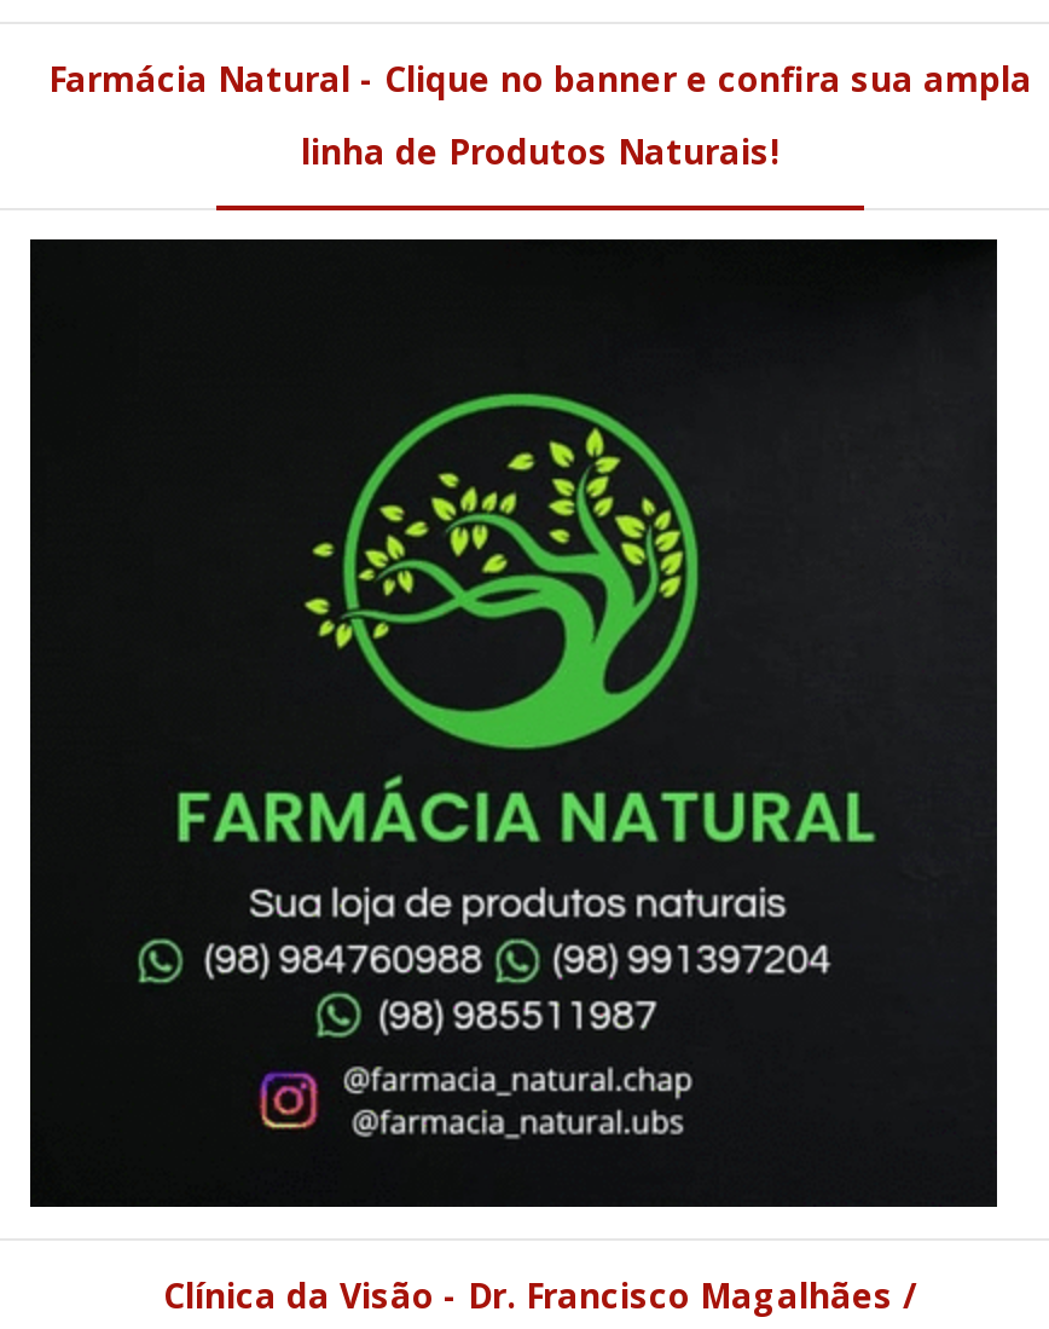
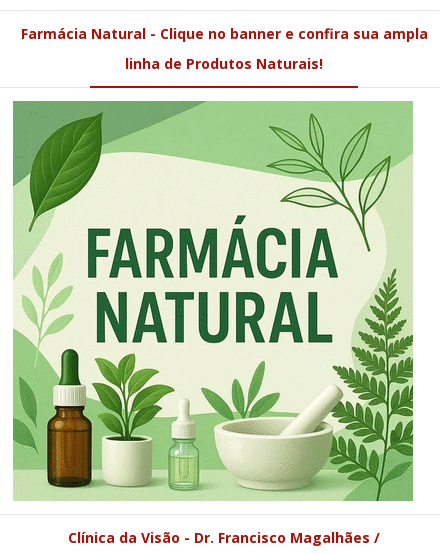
[28,236,999,1208] [image] -> [12,100,414,501] [image]

